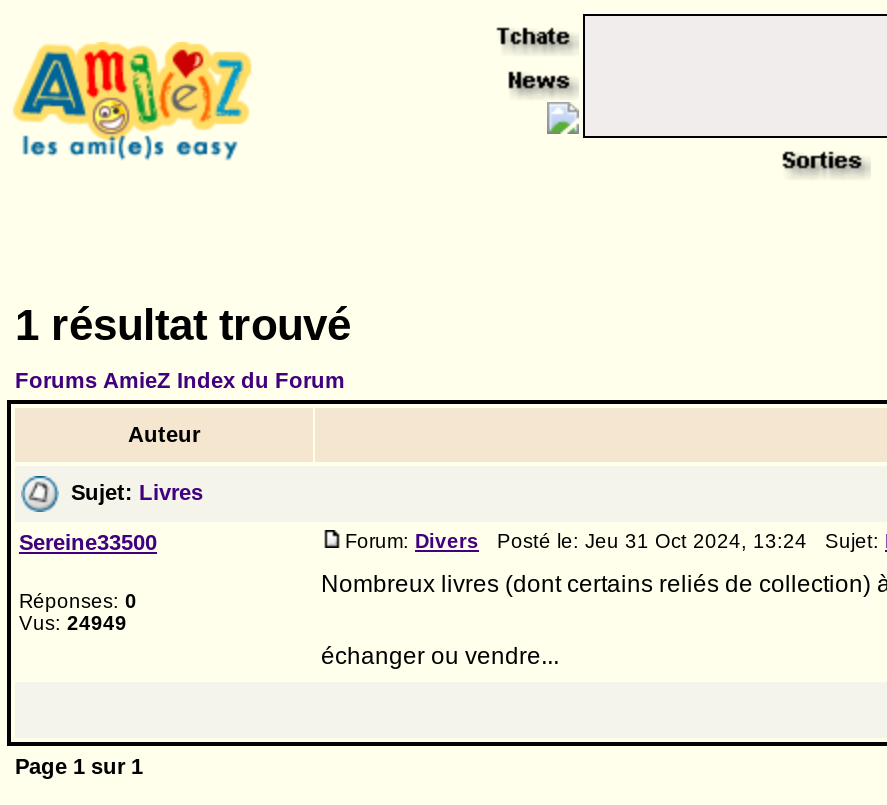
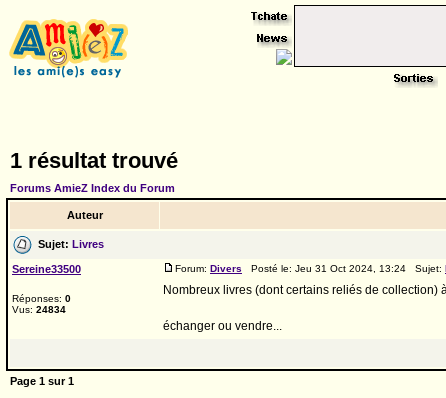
[19,612,127,634] Vus: 24949 -> [12,304,66,315] Vus: 24834

